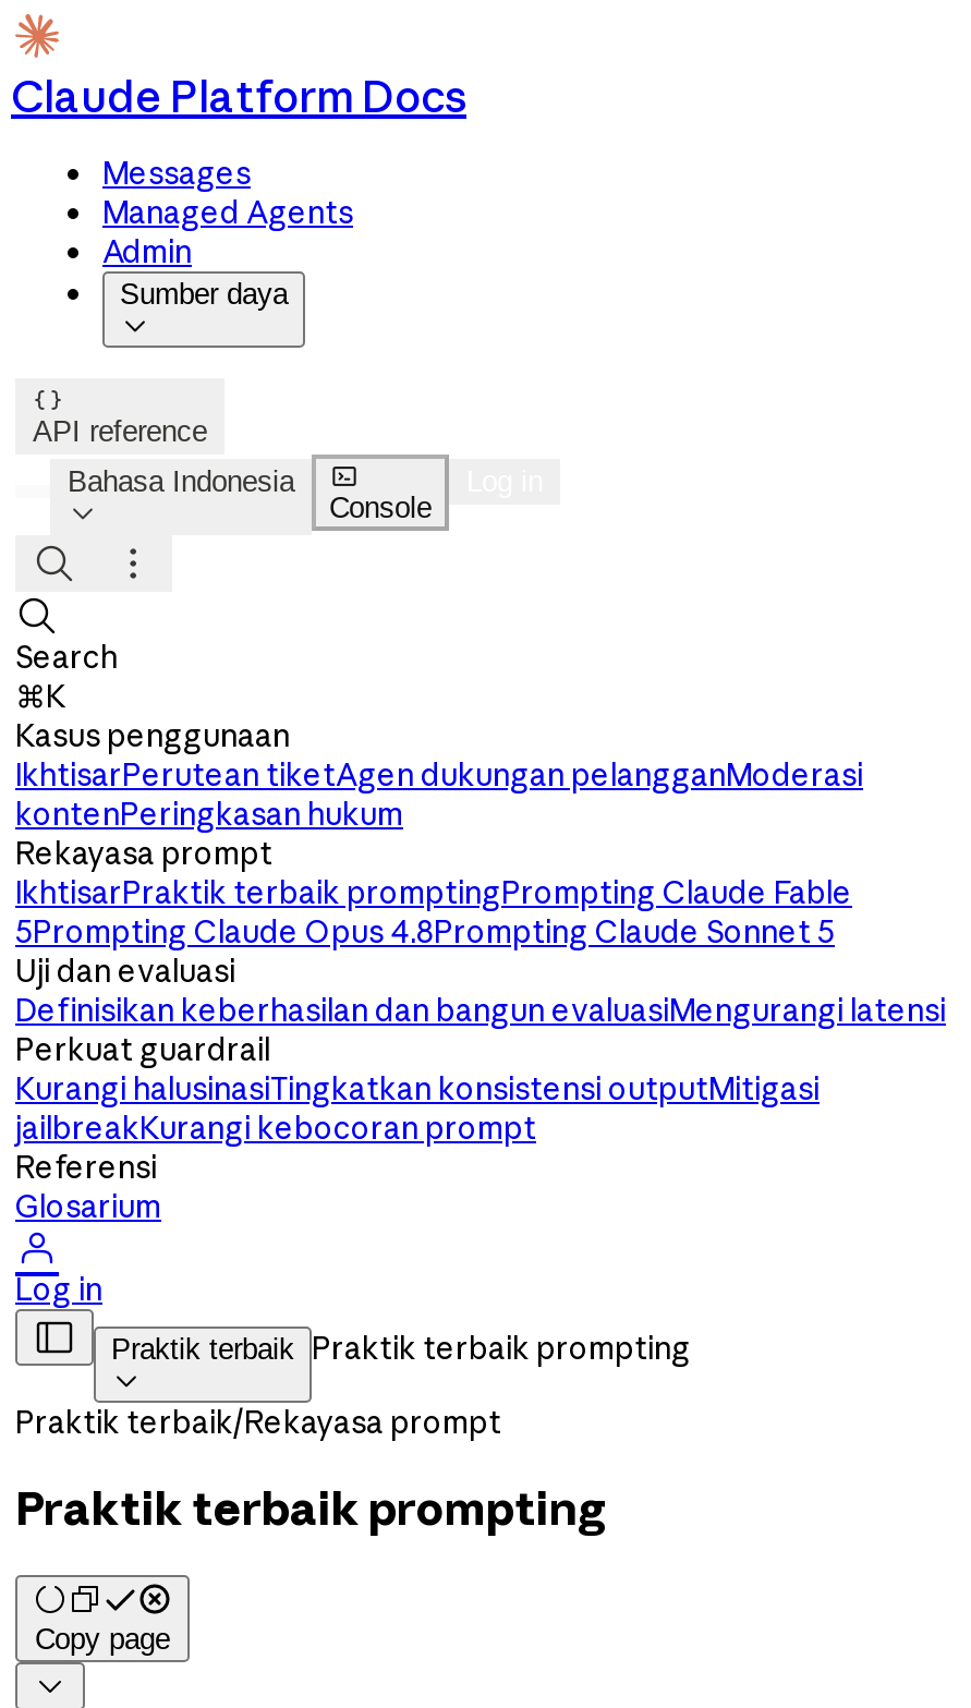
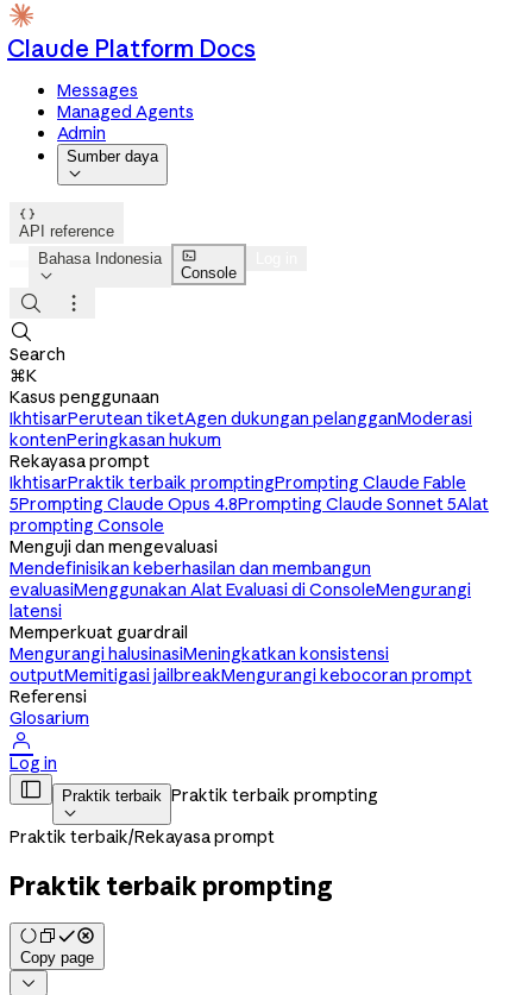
[15,912,946,1148] 5Prompting Claude Opus 4.8Prompting Claude Sonnet 5 | Uji dan evaluasi | Definisikan keberhasilan dan bangun evaluasiMengurangi latensi | Perkuat guardrail | Kurangi halusinasiTingkatkan konsistensi outputMitigasi | jailbreakKurangi kebocoran prompt -> [10,493,489,686] 5Prompting Claude Opus 4.8Prompting Claude Sonnet 5Alat | prompting Console | Menguji dan mengevaluasi | Mendefinisikan keberhasilan dan membangun | evaluasiMenggunakan Alat Evaluasi di ConsoleMengurangi | latensi | Memperkuat guardrail | Mengurangi halusinasiMeningkatkan konsistensi | outputMemitigasi jailbreakMengurangi kebocoran prompt

